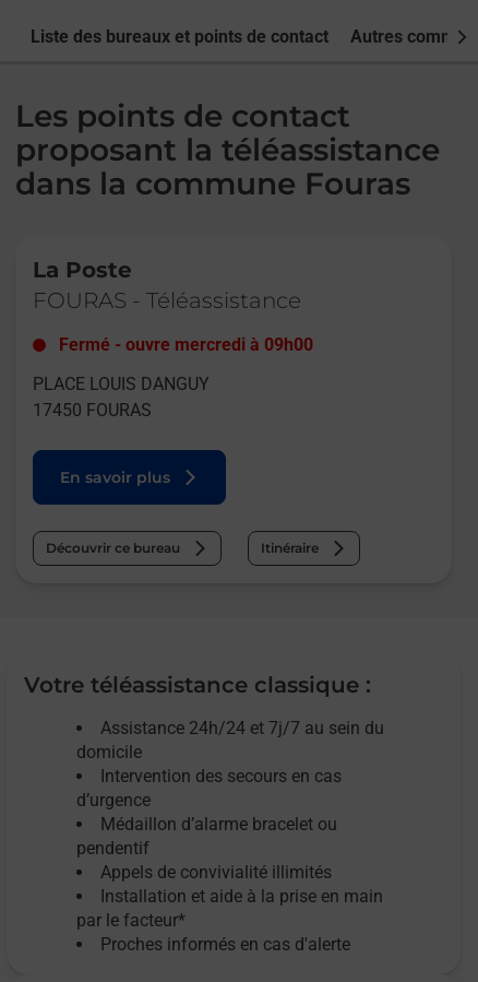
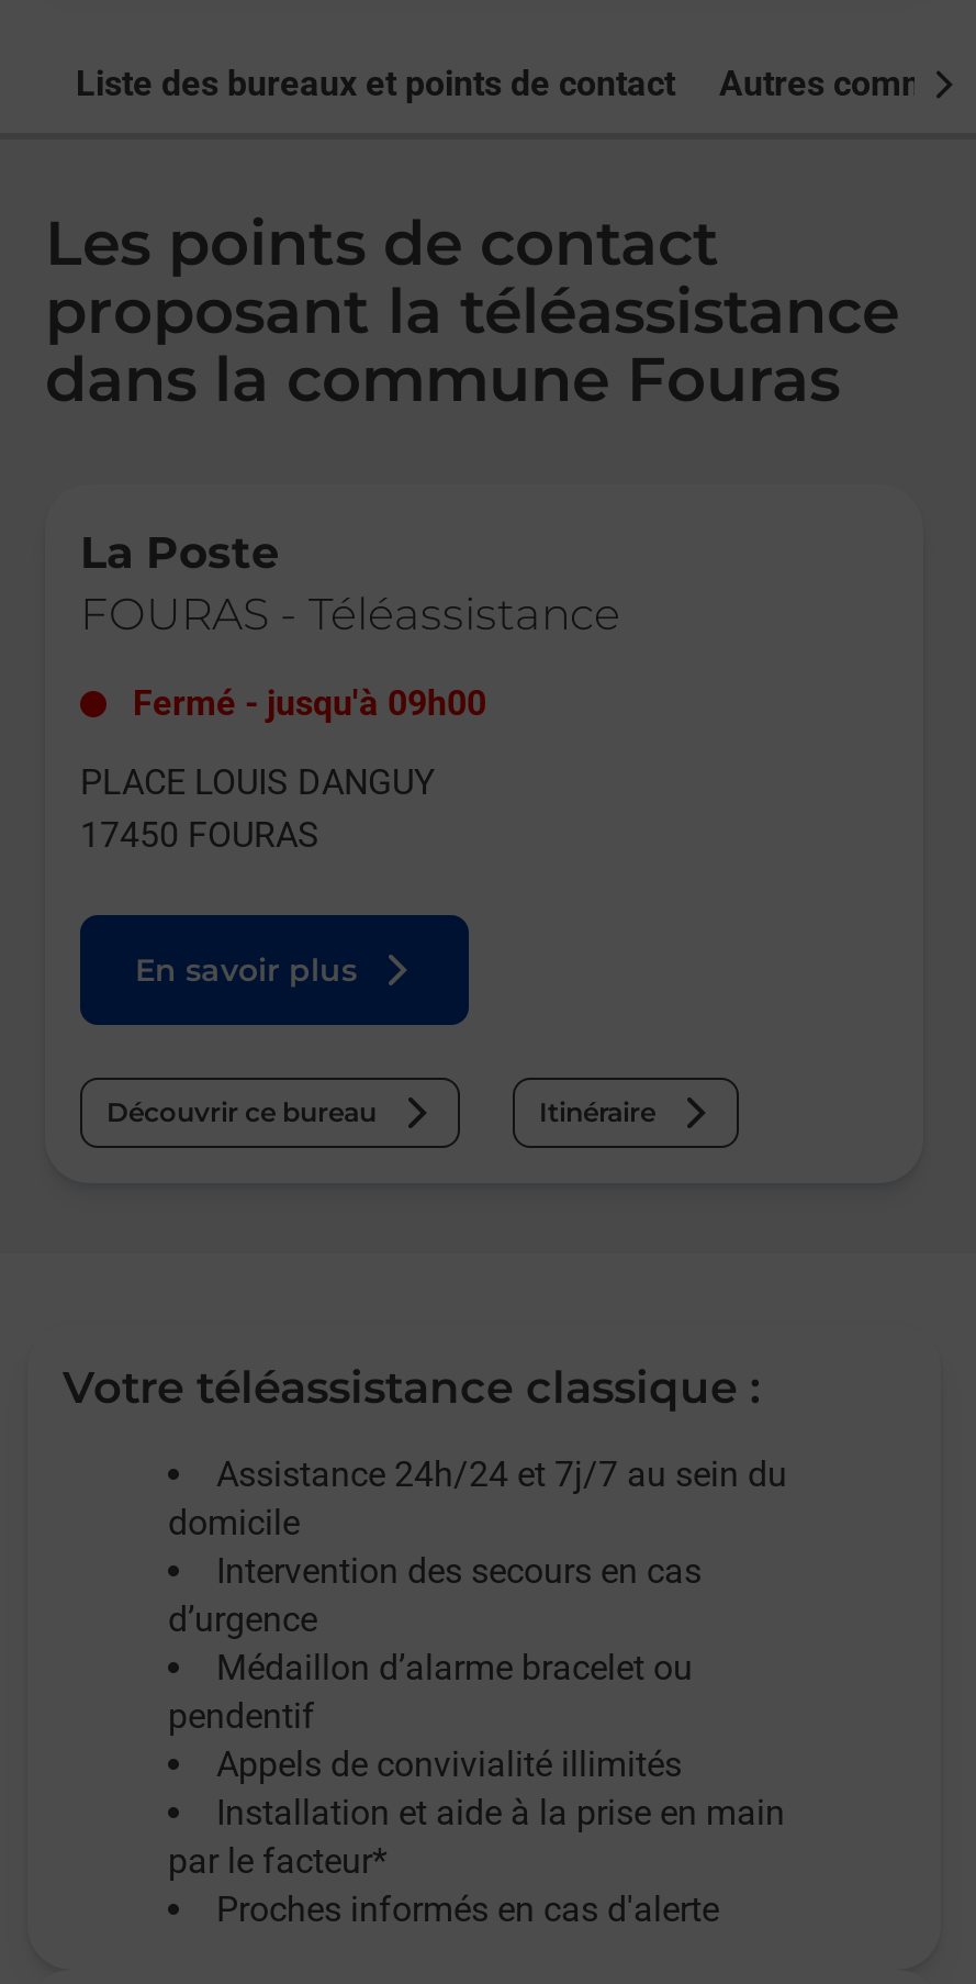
[59,335,313,355] Fermé - ouvre mercredi à 09h00 -> [133,683,486,725] Fermé - jusqu'à 09h00

